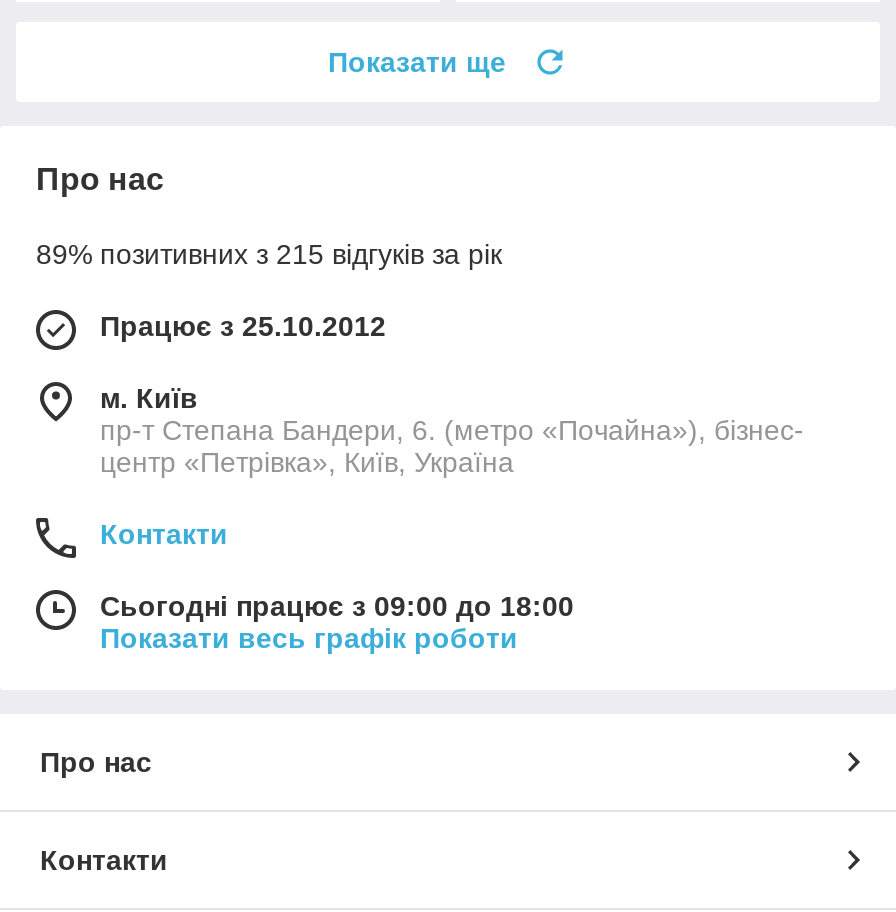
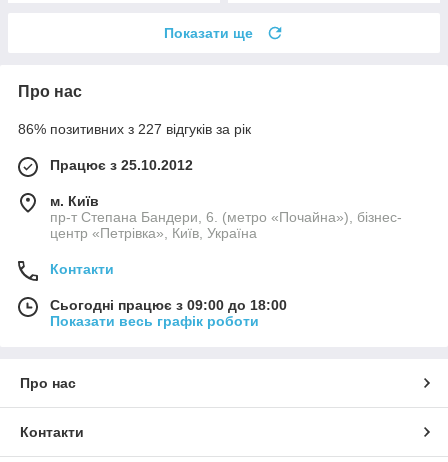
[36,239,502,271] 89% позитивних з 215 відгуків за рік -> [18,121,251,137] 86% позитивних з 227 відгуків за рік

